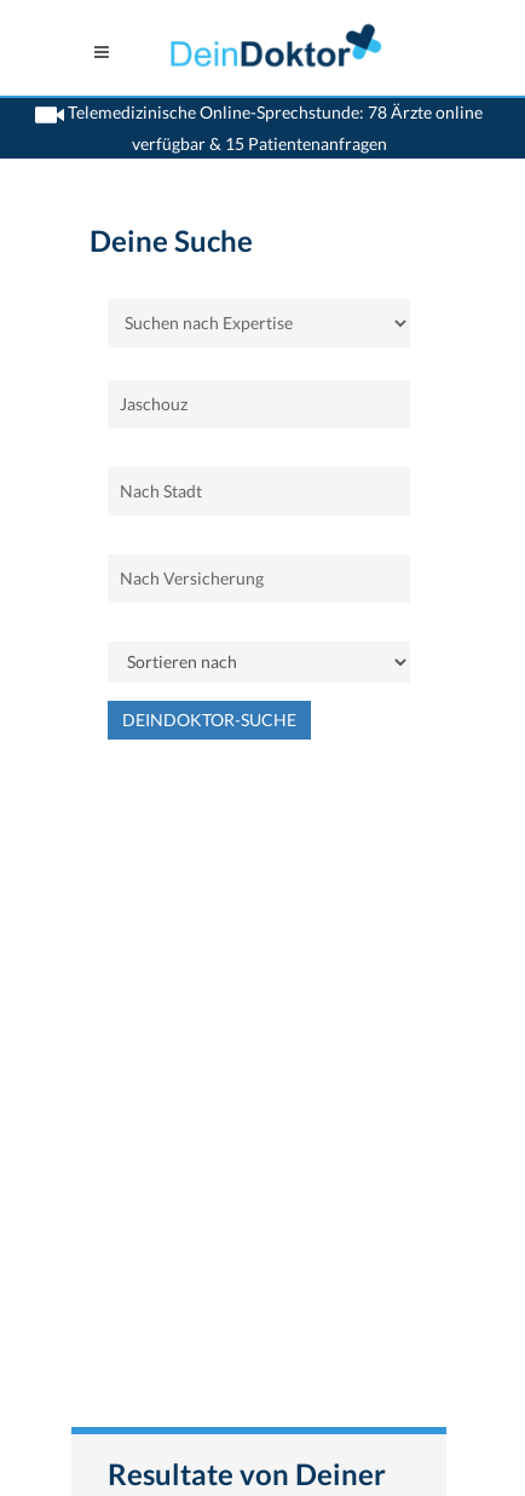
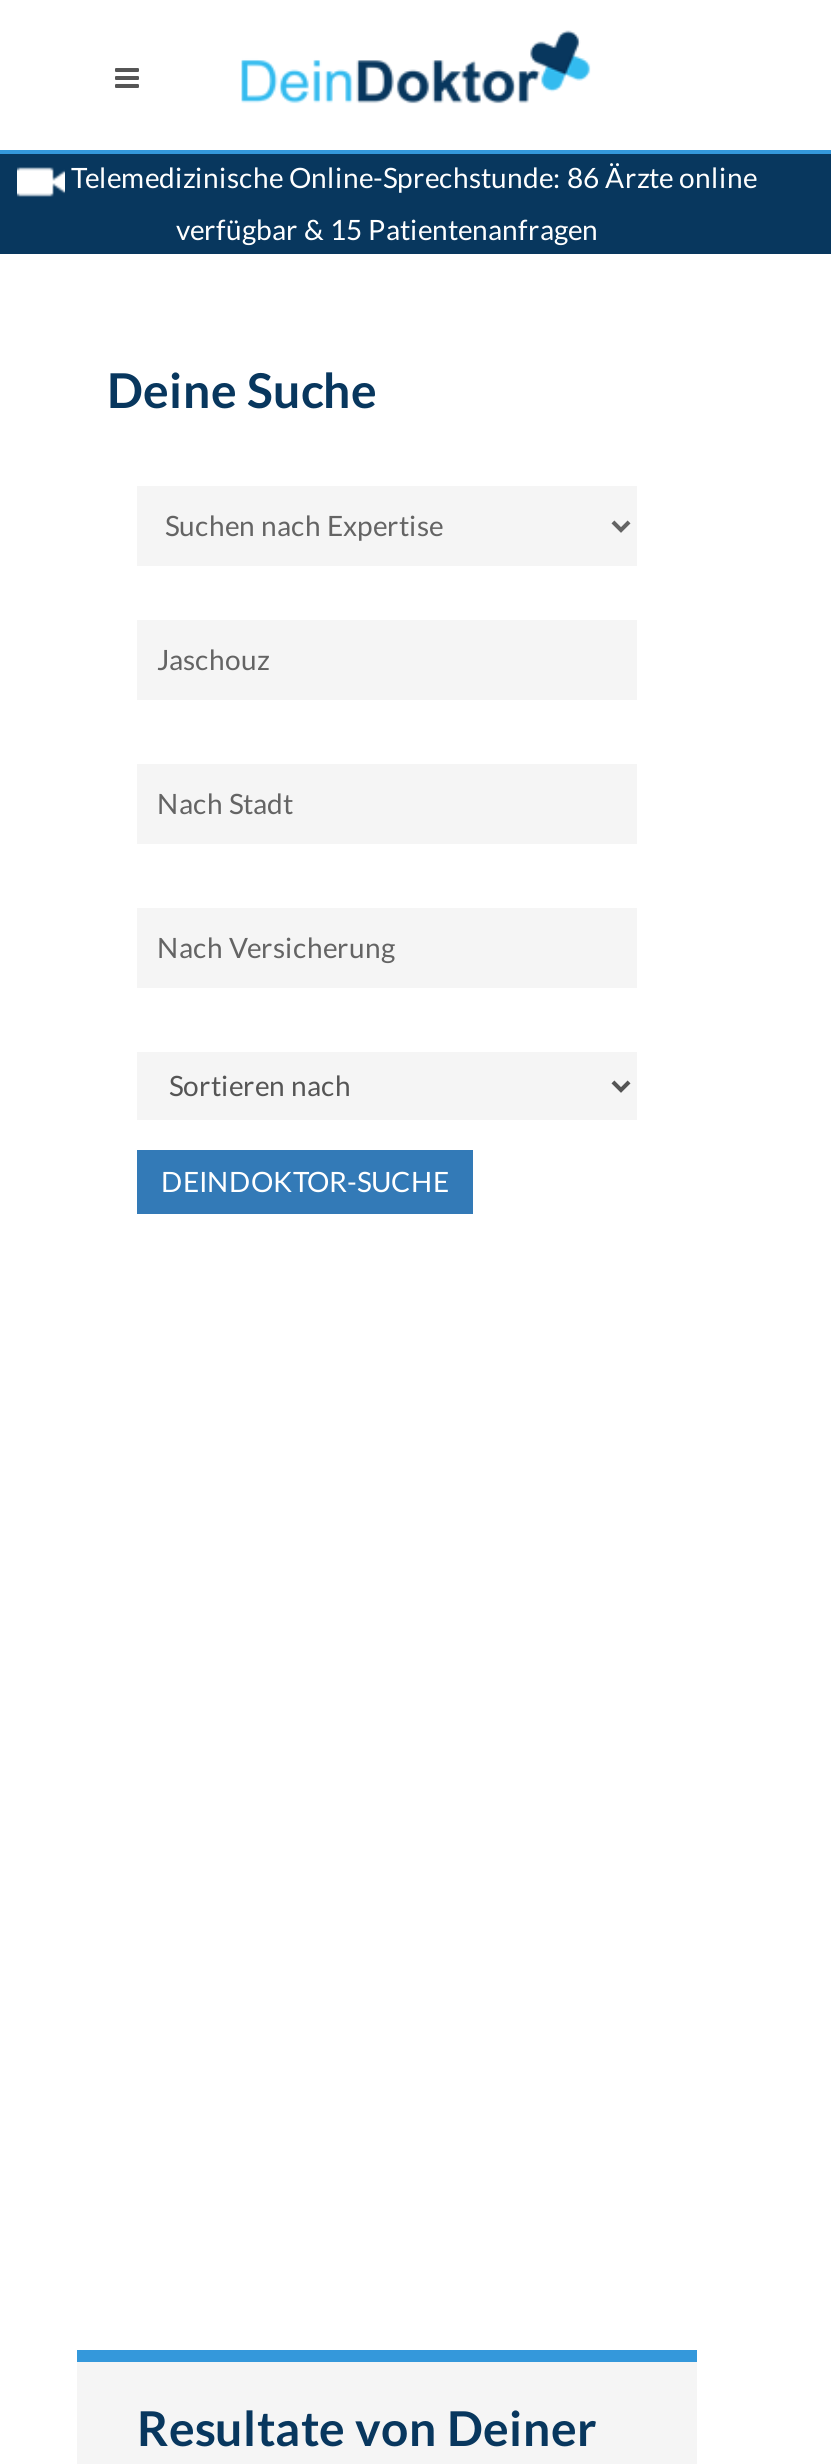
[64,102,483,122] Telemedizinische Online-Sprechstunde: 78 Ärzte online -> [65,160,757,194] Telemedizinische Online-Sprechstunde: 86 Ärzte online

